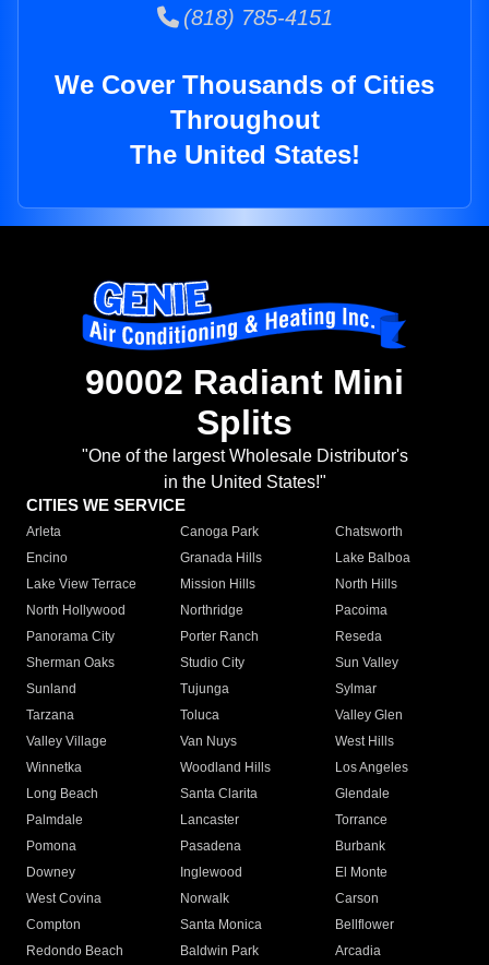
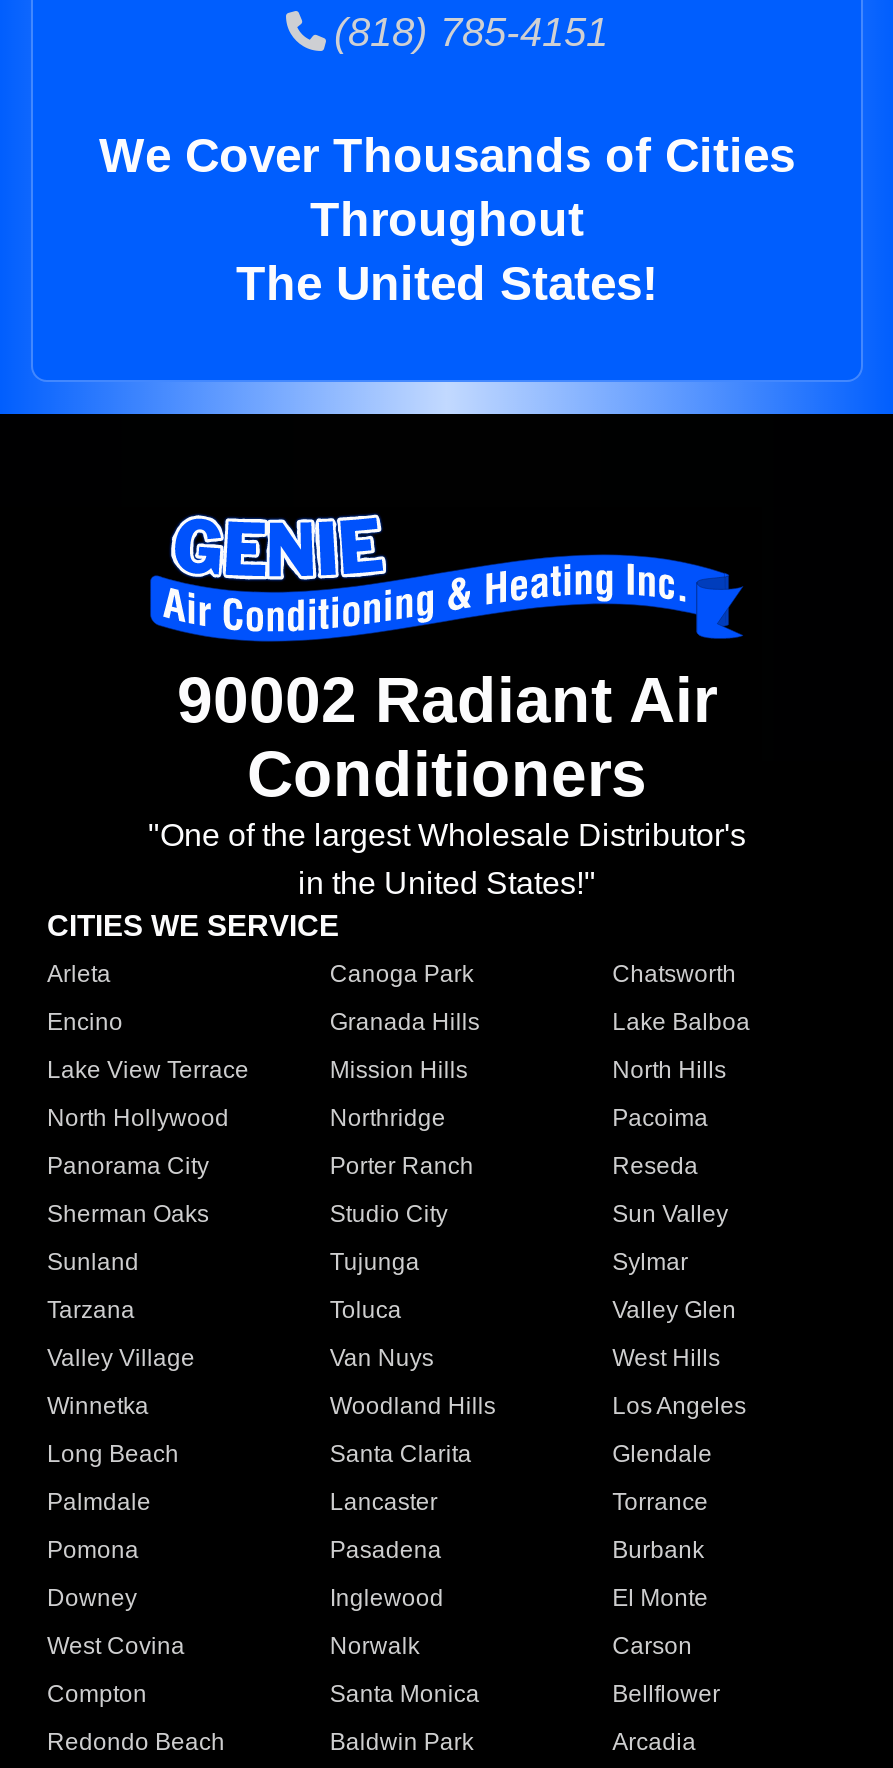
[85,363,404,442] 90002 Radiant Mini | Splits -> [177,665,717,811] 90002 Radiant Air | Conditioners

